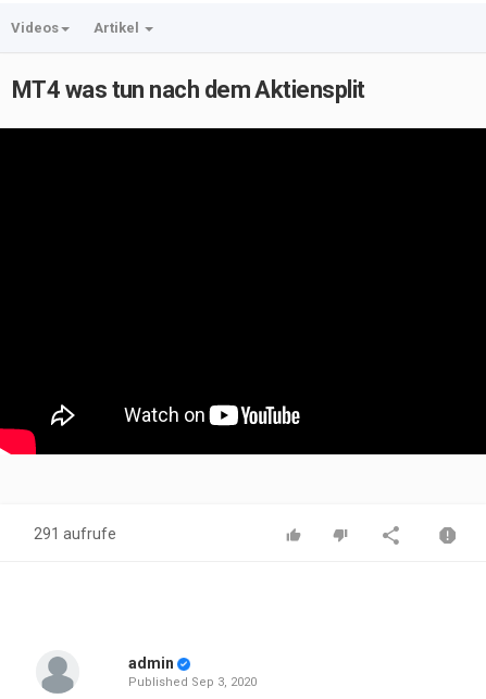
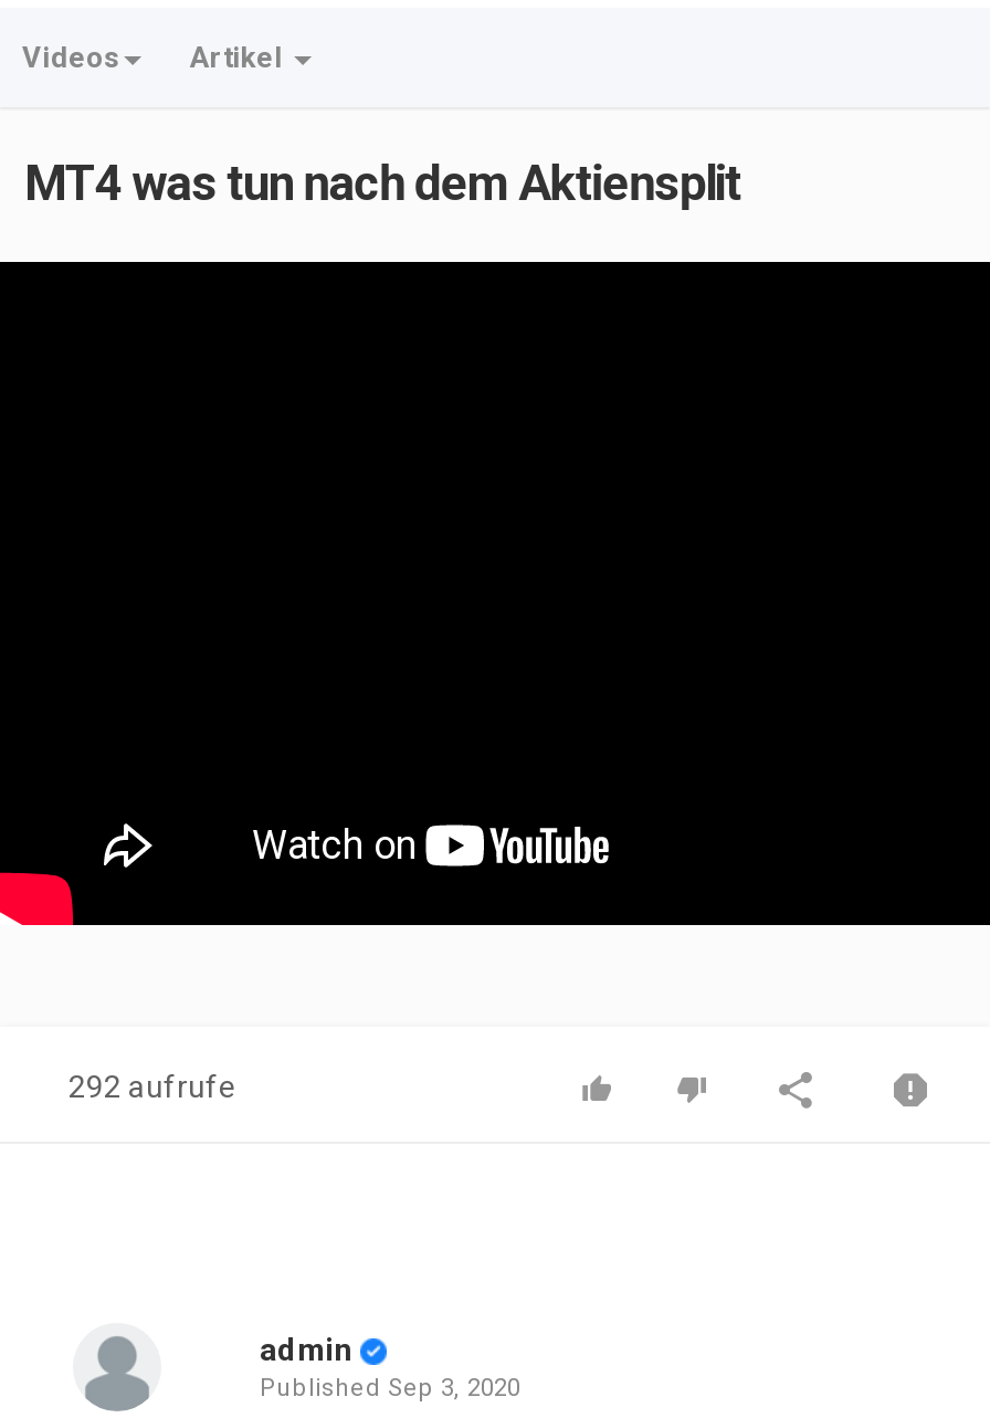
[34,525,116,542] 291 aufrufe -> [69,1069,236,1104] 292 aufrufe

